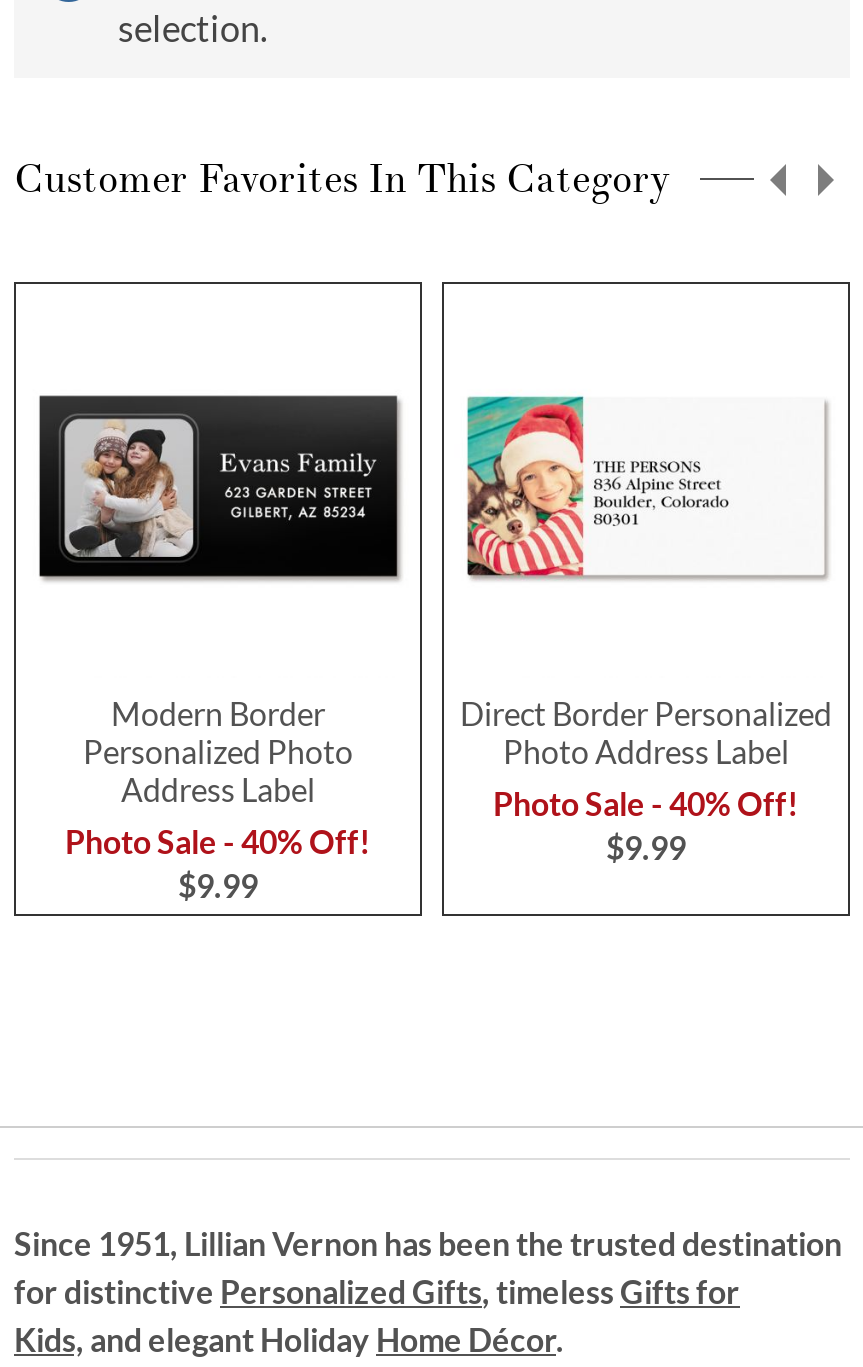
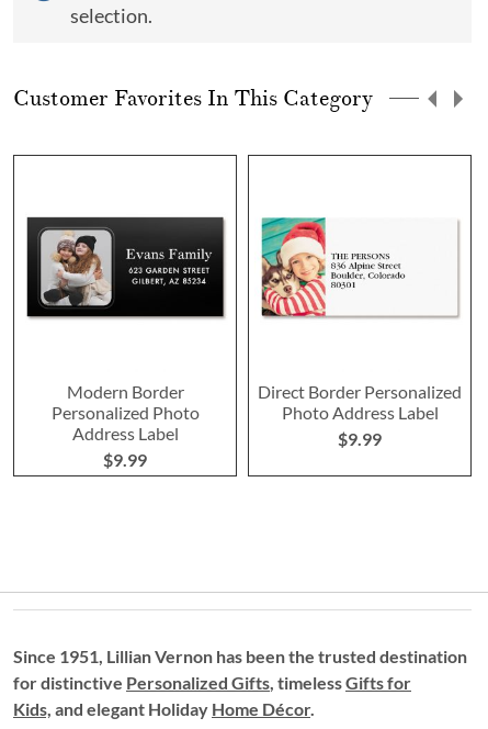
[493,784,799,822] Photo Sale - 40% Off! -> none
[65,822,371,860] Photo Sale - 40% Off! -> none

